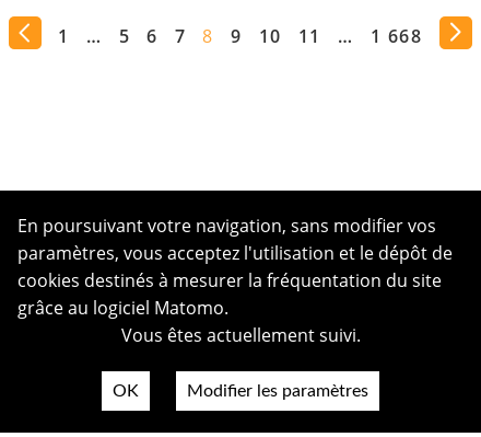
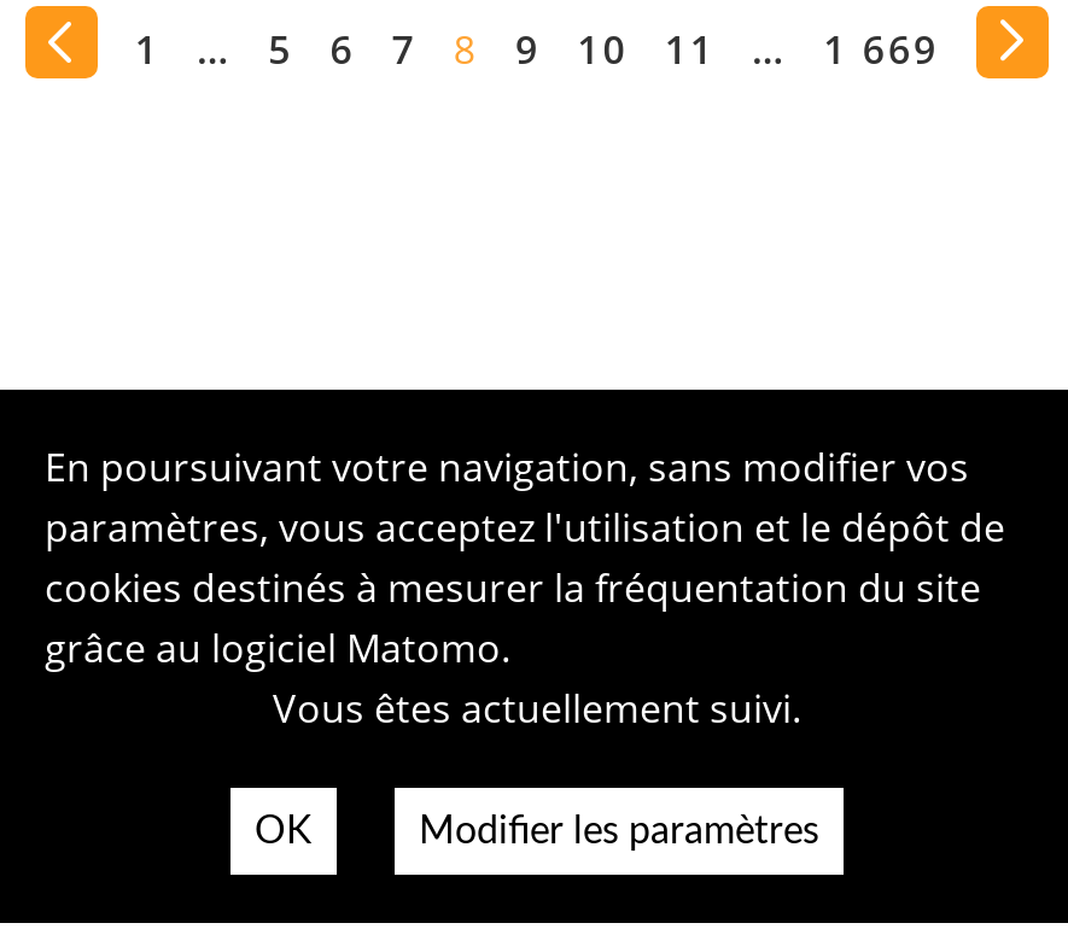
[370,24,423,48] 1 668 -> [823,21,939,75] 1 669

